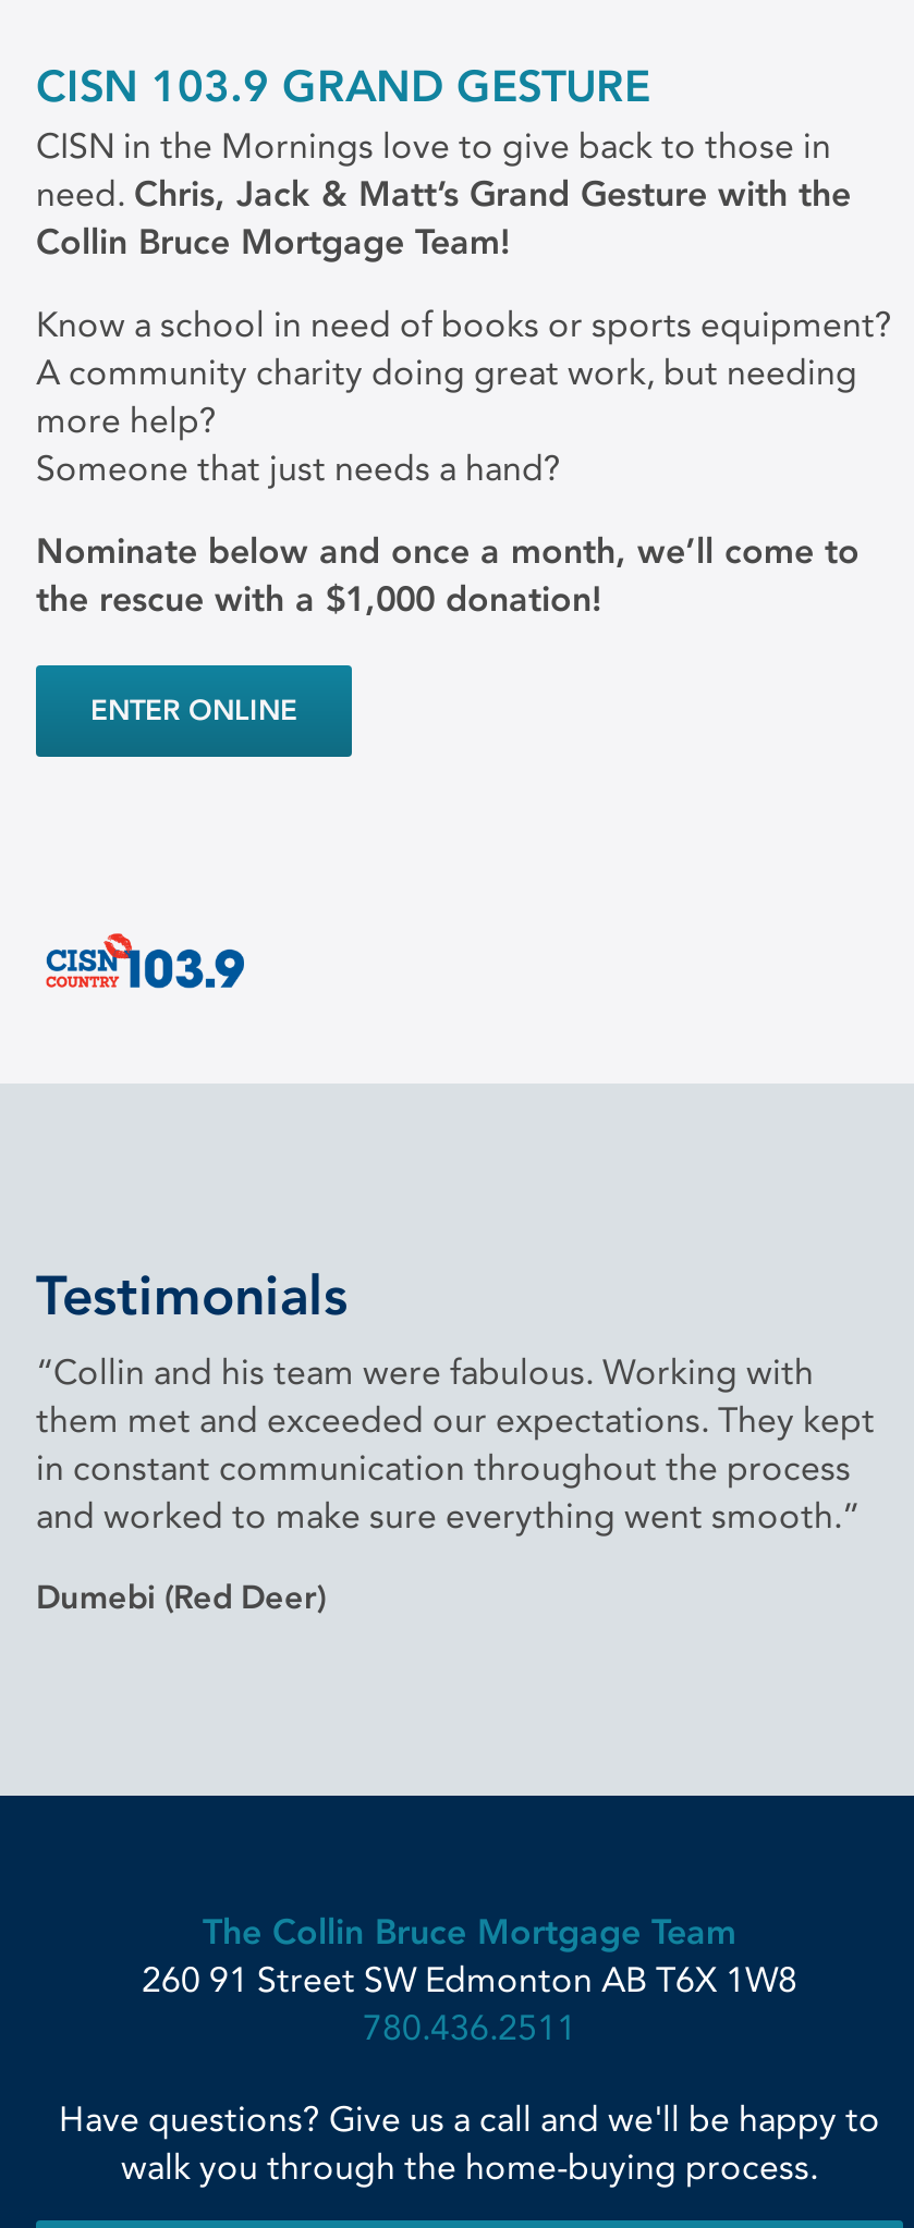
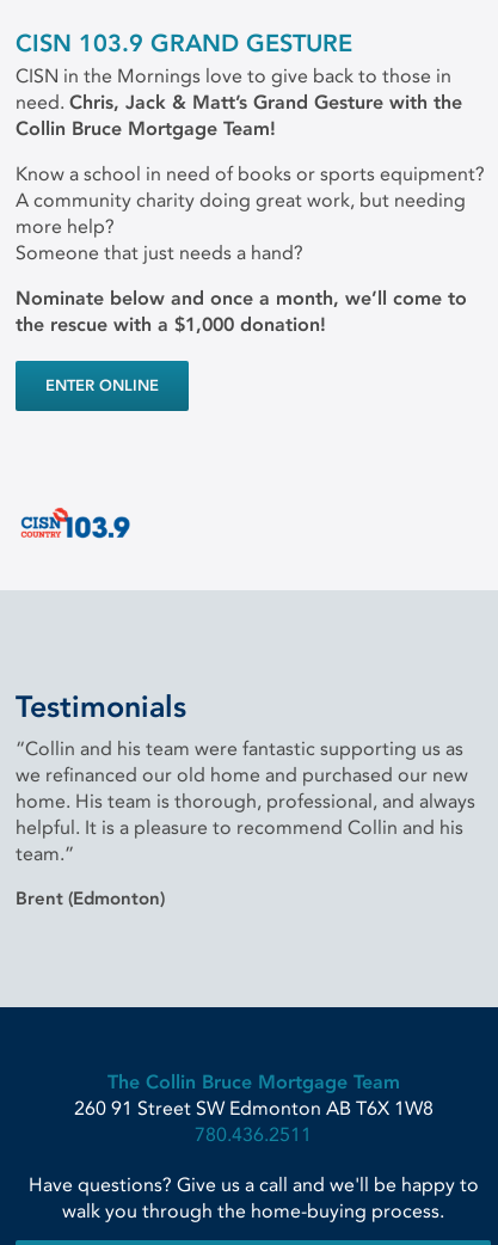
[36,1351,875,1537] “Collin and his team were fabulous. Working with | them met and exceeded our expectations. They kept | in constant communication throughout the process | and worked to make sure everything went smooth.” -> [16,737,475,865] “Collin and his team were fantastic supporting us as | we refinanced our old home and purchased our new | home. His team is thorough, professional, and always | helpful. It is a pleasure to recommend Collin and his | team.”
[36,1578,326,1617] Dumebi (Red Deer) -> [16,888,165,909] Brent (Edmonton)

